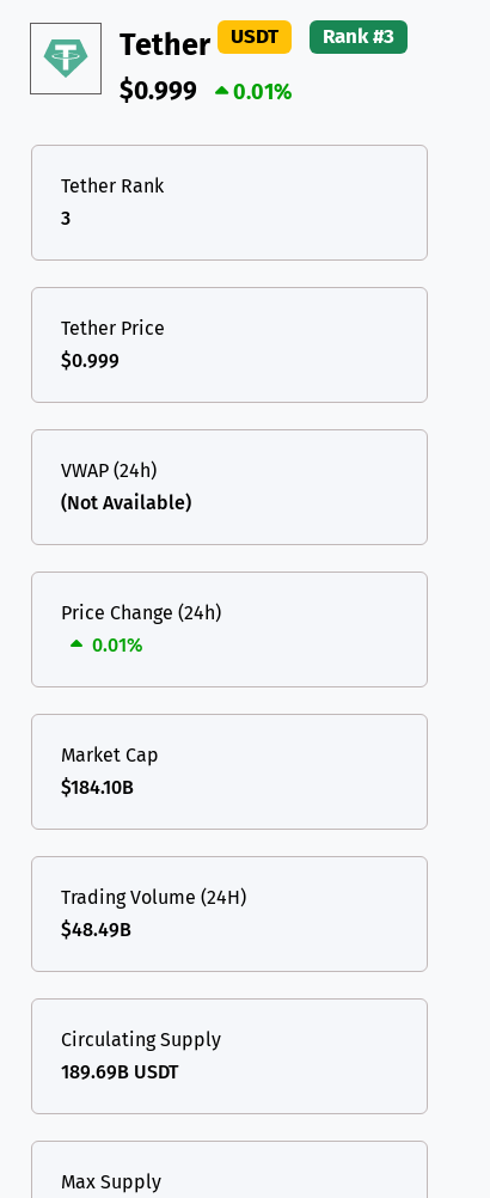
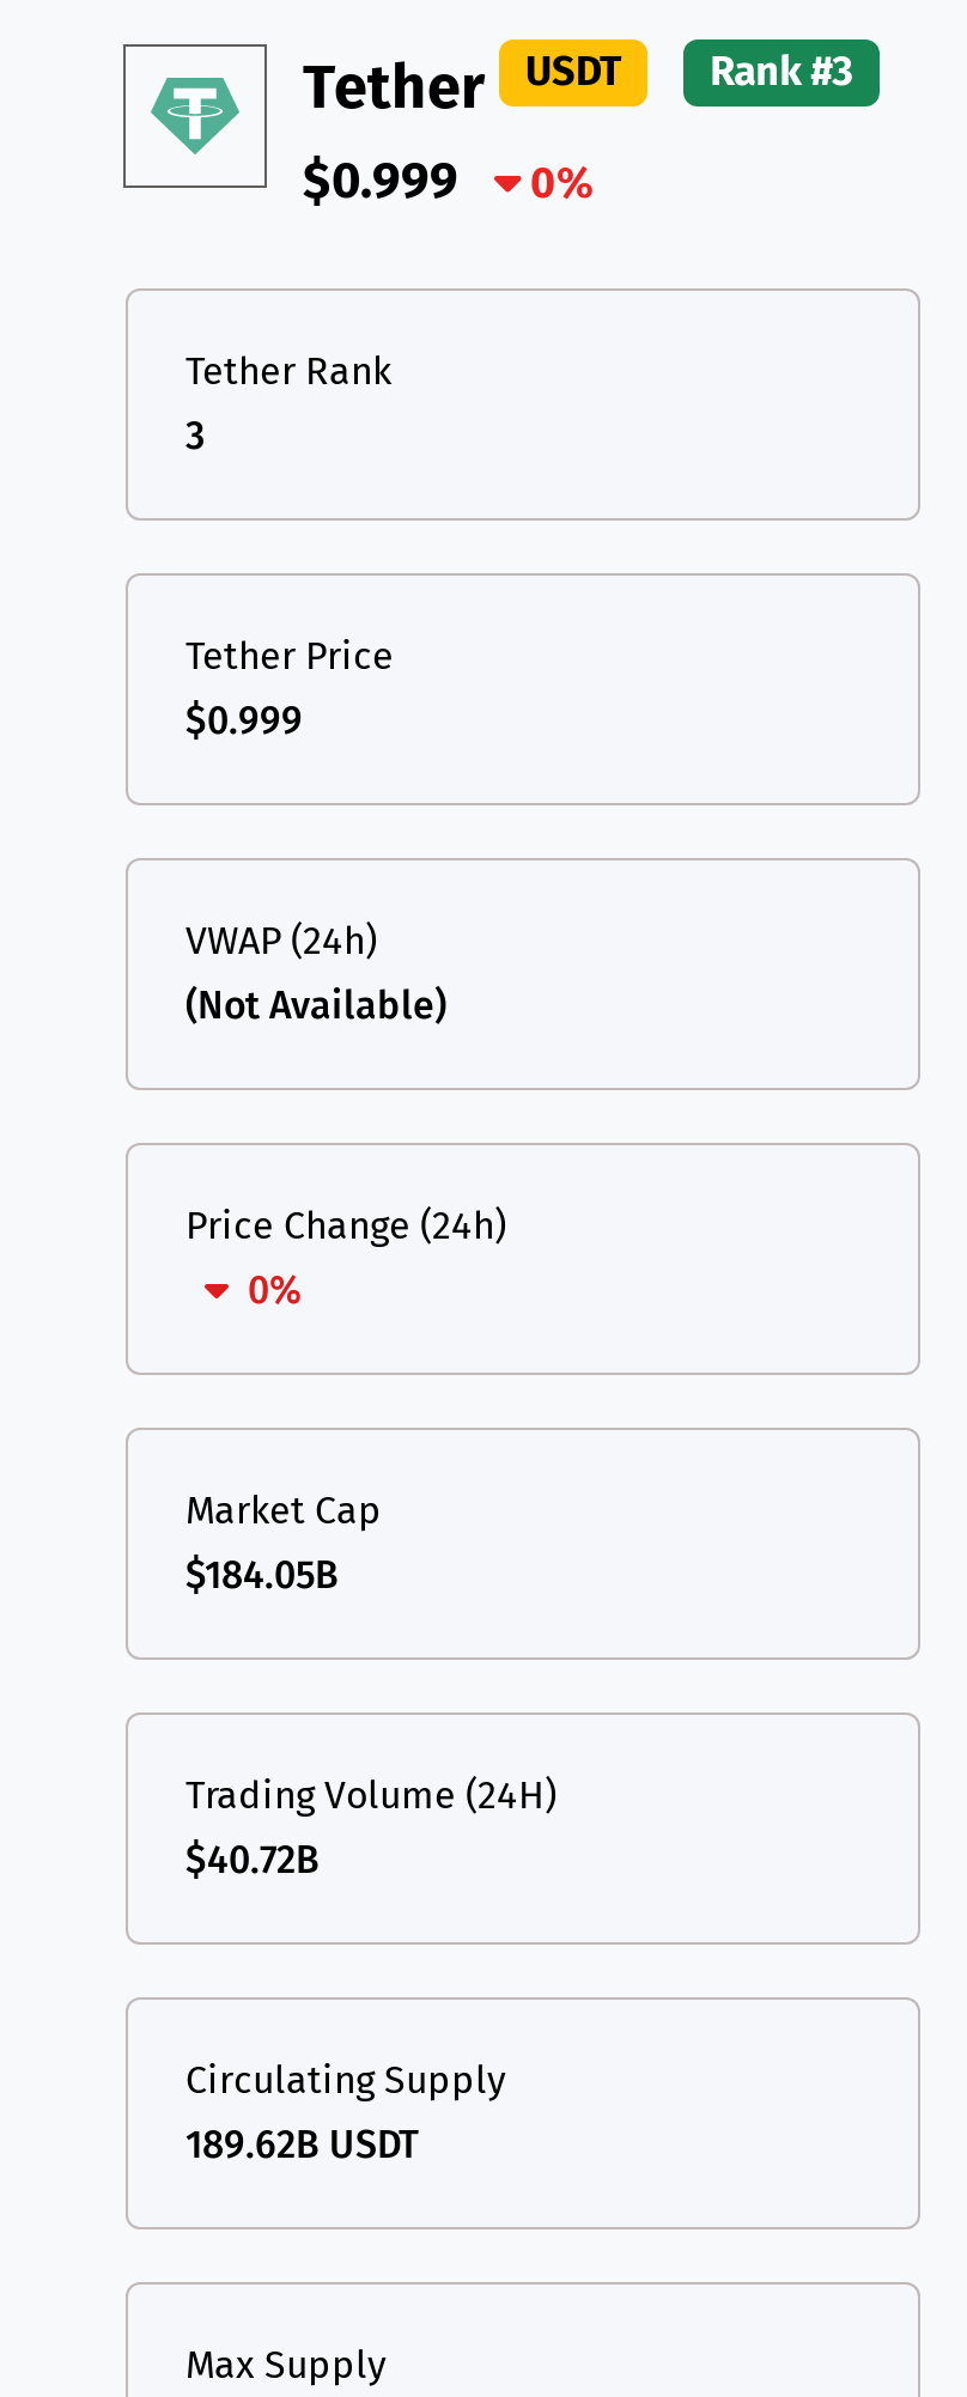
[228,79,292,106] 0.01% -> [521,158,592,210] 0%
[92,634,143,656] 0.01% -> [248,1267,303,1313] 0%
[61,776,134,799] $184.10B -> [186,1552,339,1598] $184.05B
[61,918,131,941] $48.49B -> [186,1837,320,1882] $40.72B
[61,1061,178,1083] 189.69B USDT -> [186,2122,418,2167] 189.62B USDT

